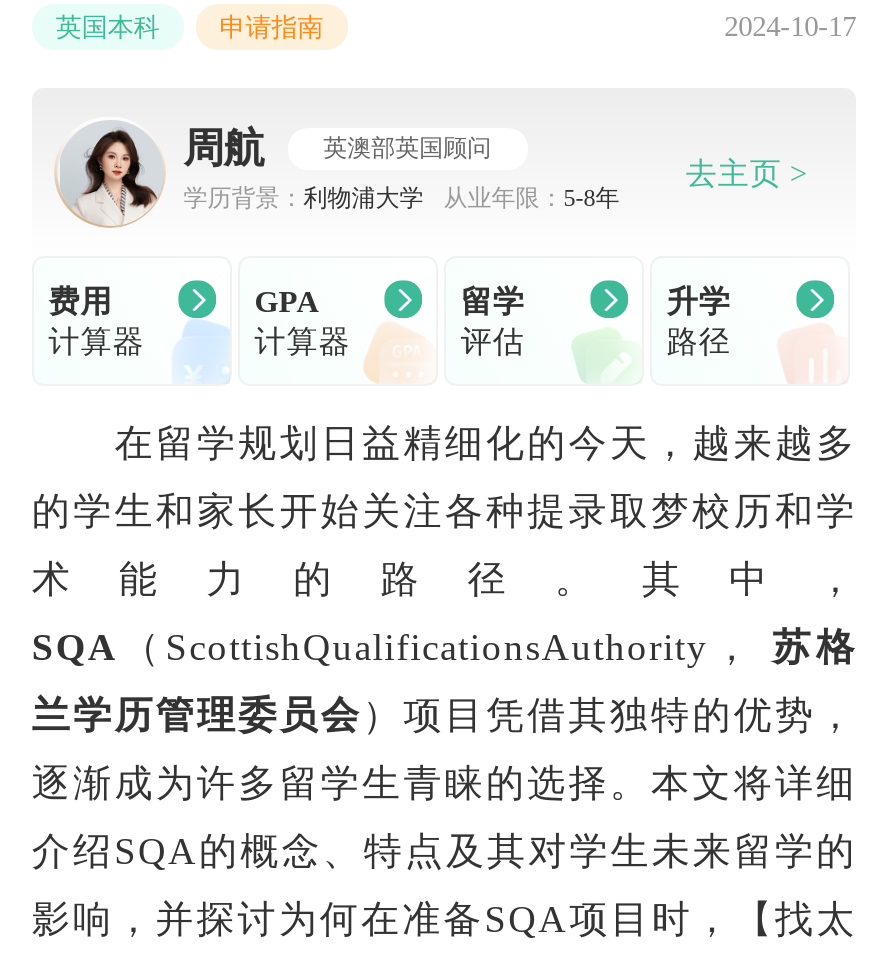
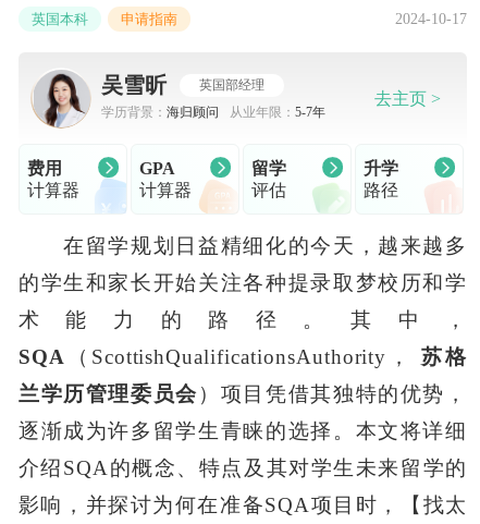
[80,125,491,224] [image] | 周航 | 英澳部英国顾问 -> [45,72,264,127] [image] | 吴雪昕 | 英国部经理
[184,183,620,211] 学历背景：利物浦大学 | 从业年限：5-8年 -> [101,104,325,119] 学历背景：海归顾问 | 从业年限：5-7年

